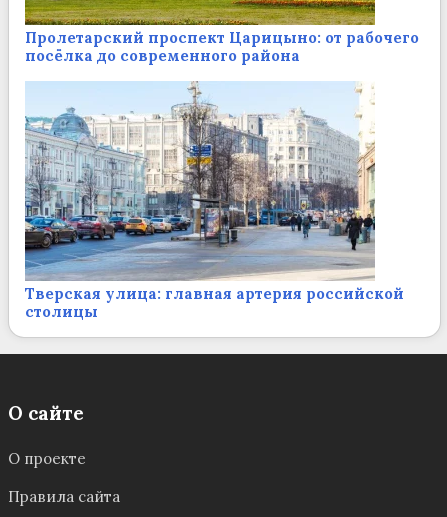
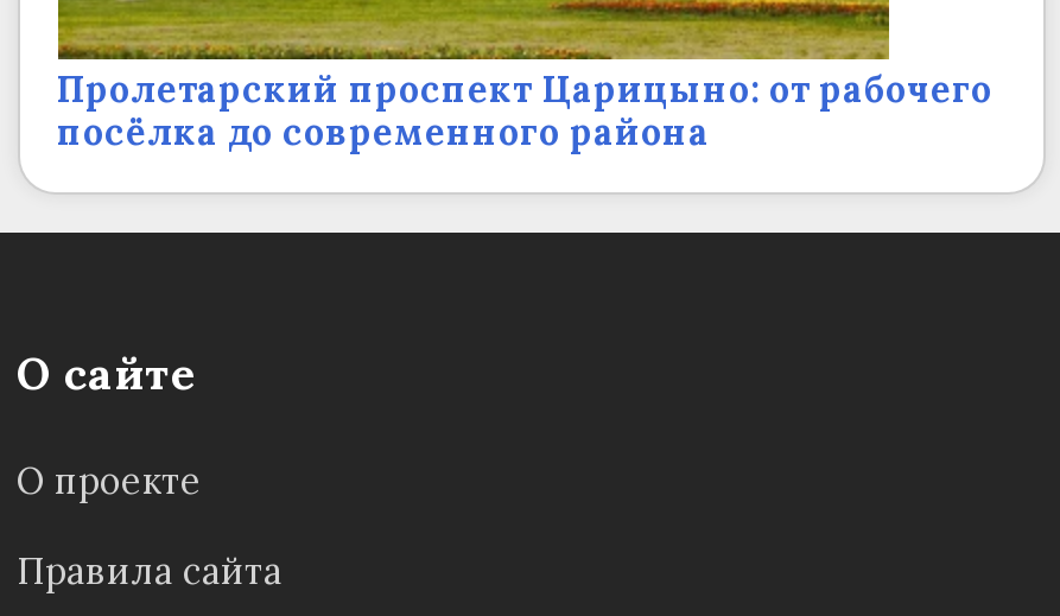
[24,82,403,321] [image] | Тверская улица: главная артерия российской | столицы -> none

